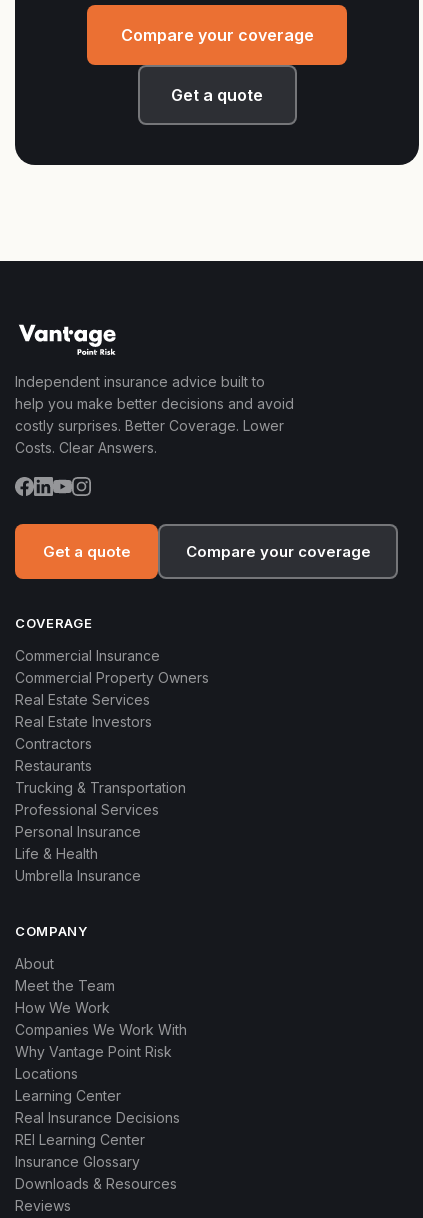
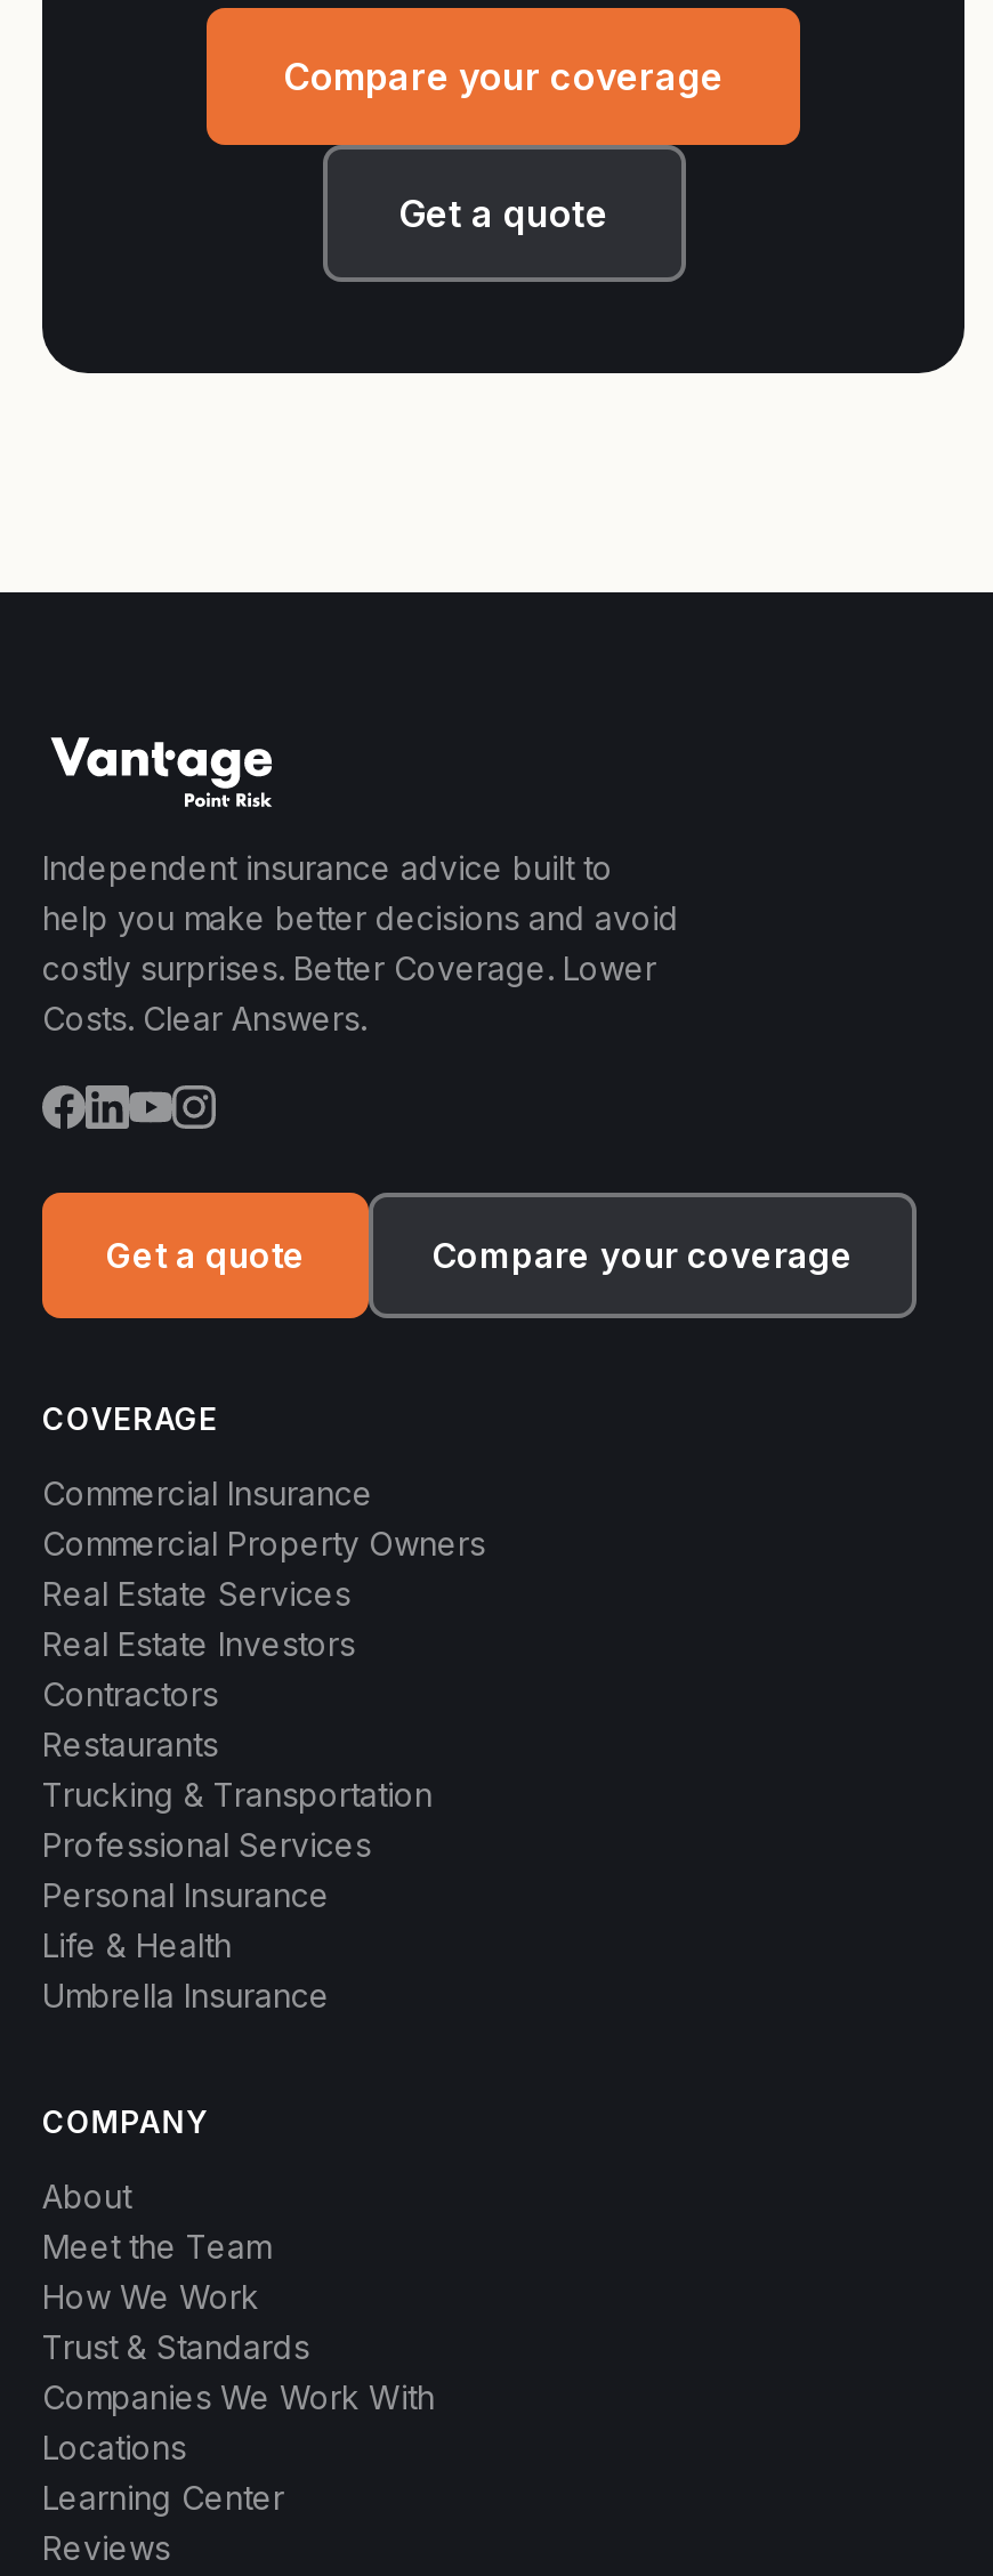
none -> [42,2327,309,2366] Trust & Standards
moved [15,1021,187,1038] -> [42,2377,435,2416]: Companies We Work With
[15,1043,172,1060] Why Vantage Point Risk -> none
[15,1109,180,1192] Real Insurance Decisions | REI Learning Center | Insurance Glossary | Downloads & Resources -> none

